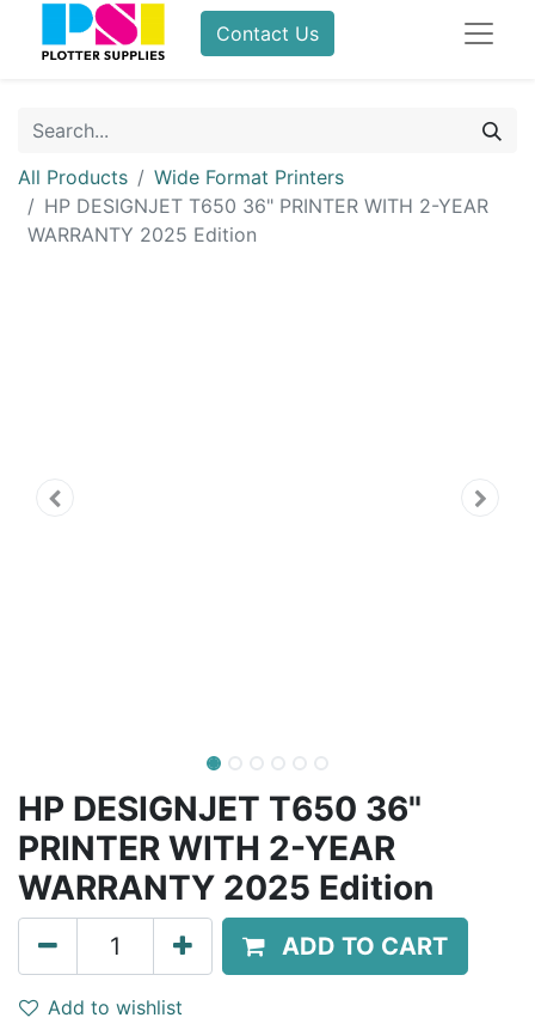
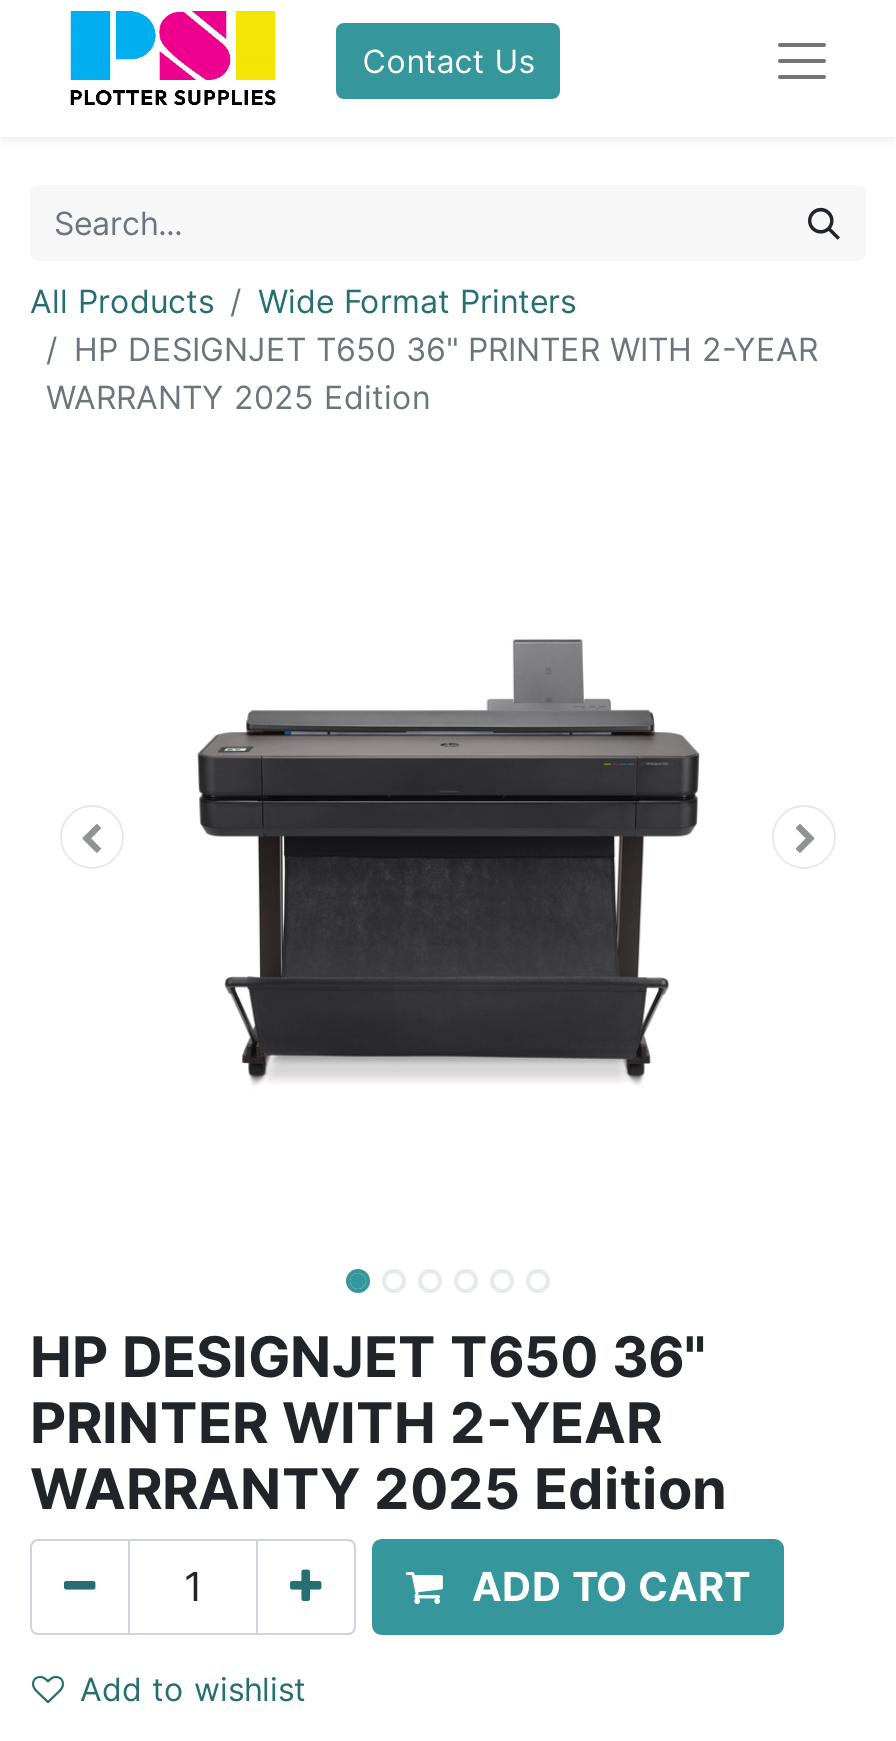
none -> [196,637,702,1083] [image]

